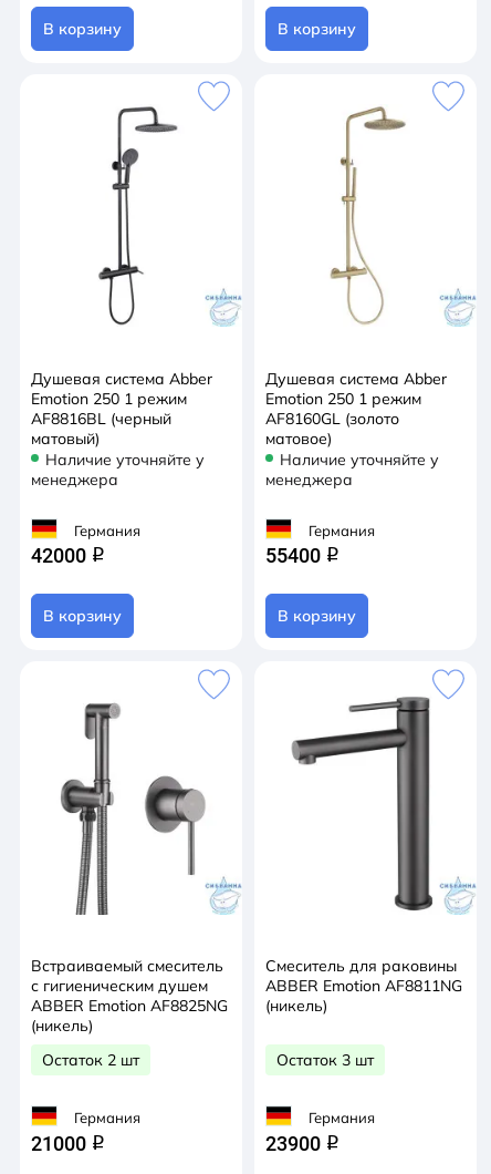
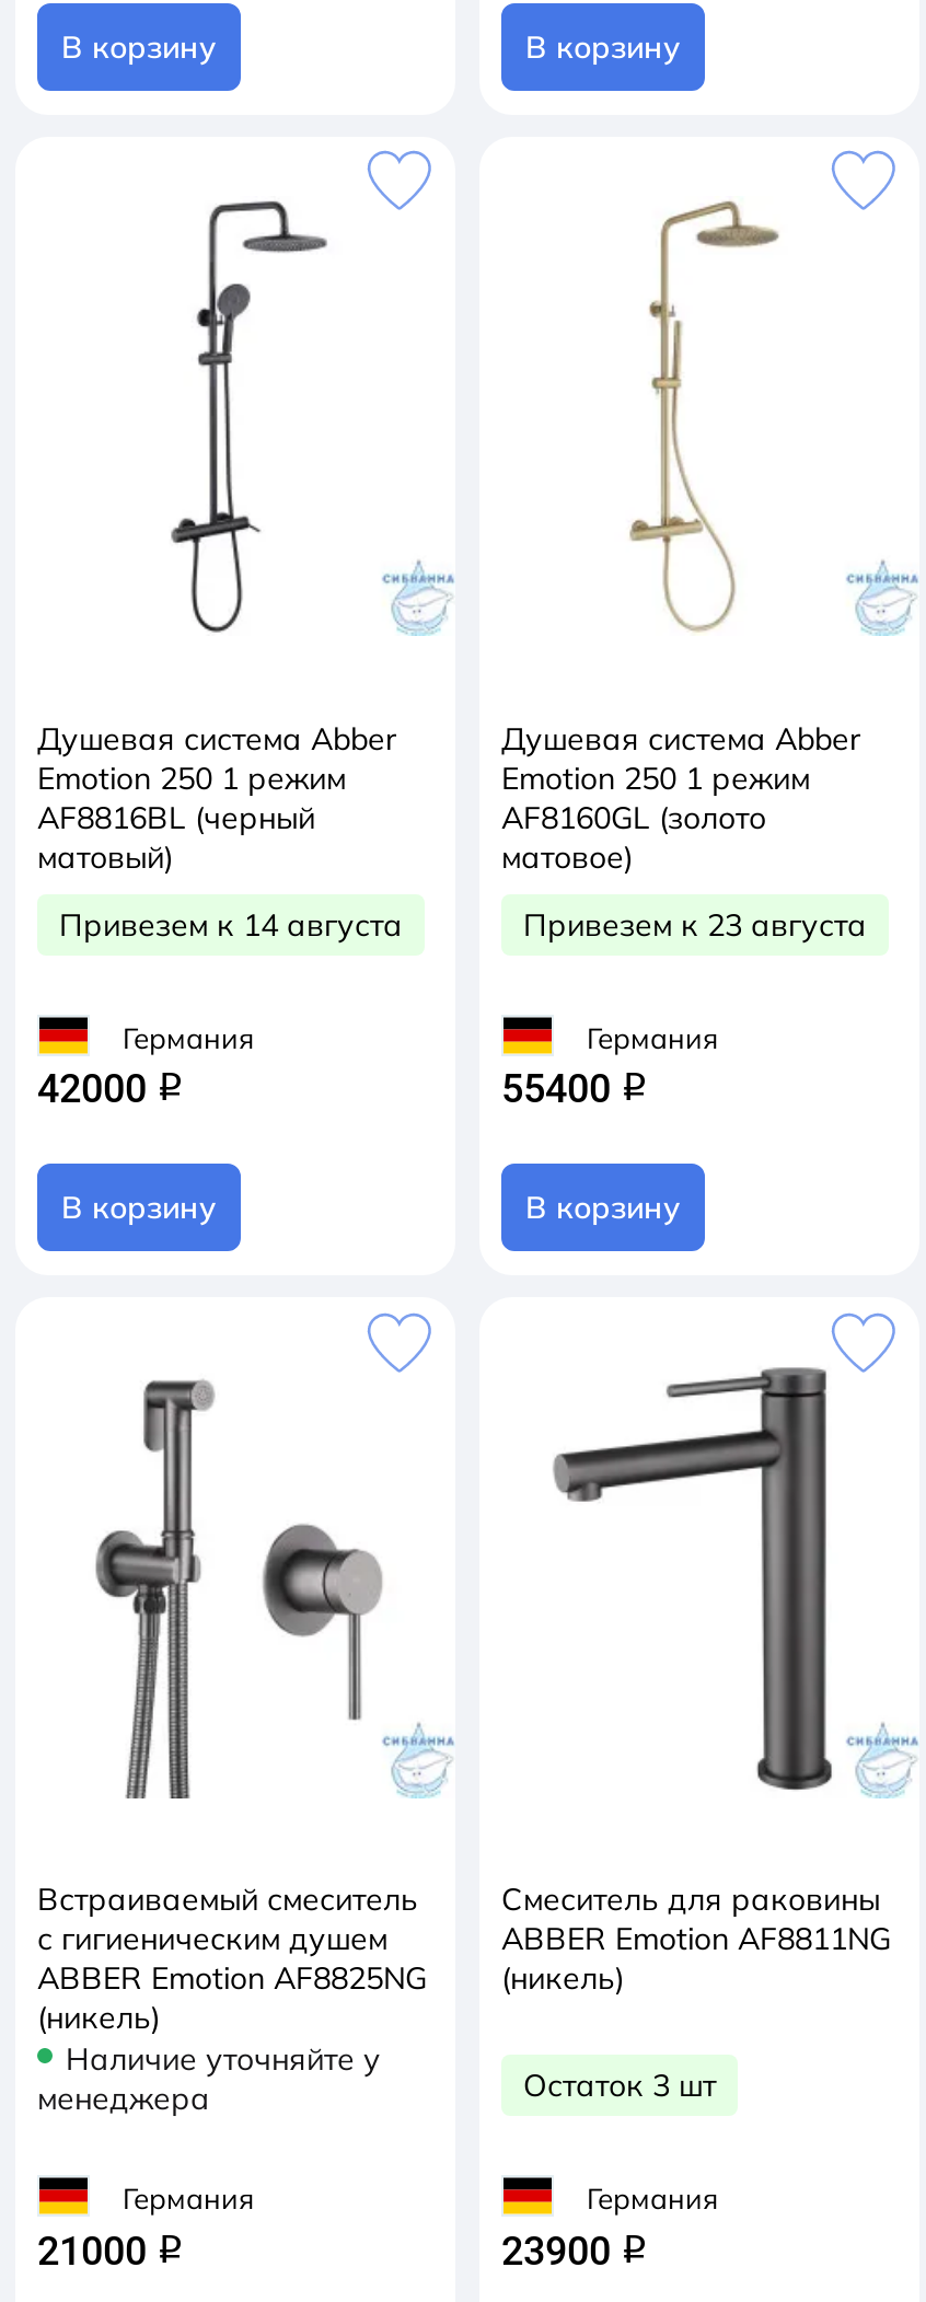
[31,449,205,489] Наличие уточняйте у | менеджера -> [59,904,403,944] Привезем к 14 августа
[265,449,439,489] Наличие уточняйте у | менеджера -> [523,904,867,944] Привезем к 23 августа
[42,1050,139,1070] Остаток 2 шт -> [37,2039,381,2118] Наличие уточняйте у | менеджера

